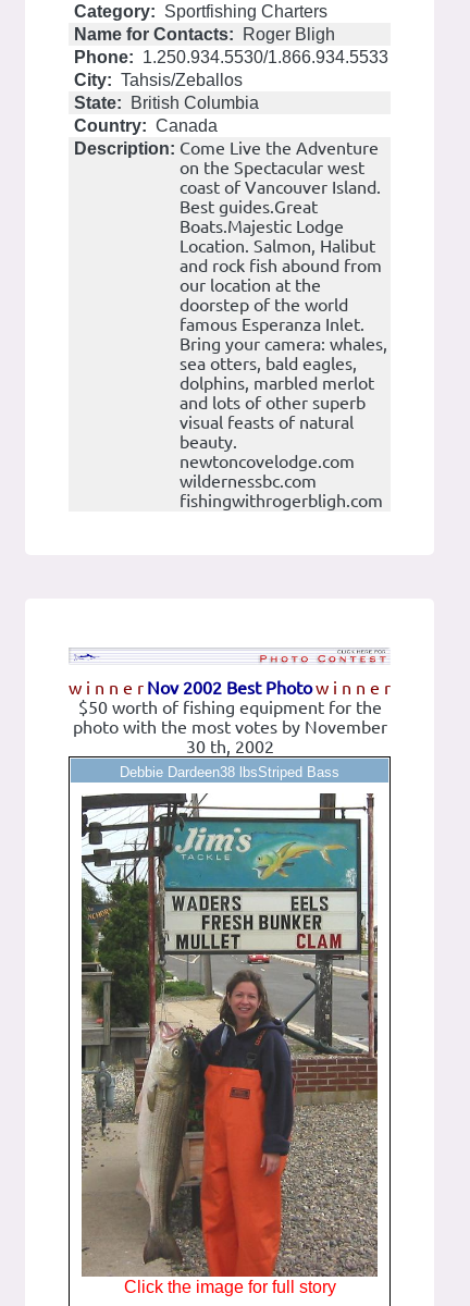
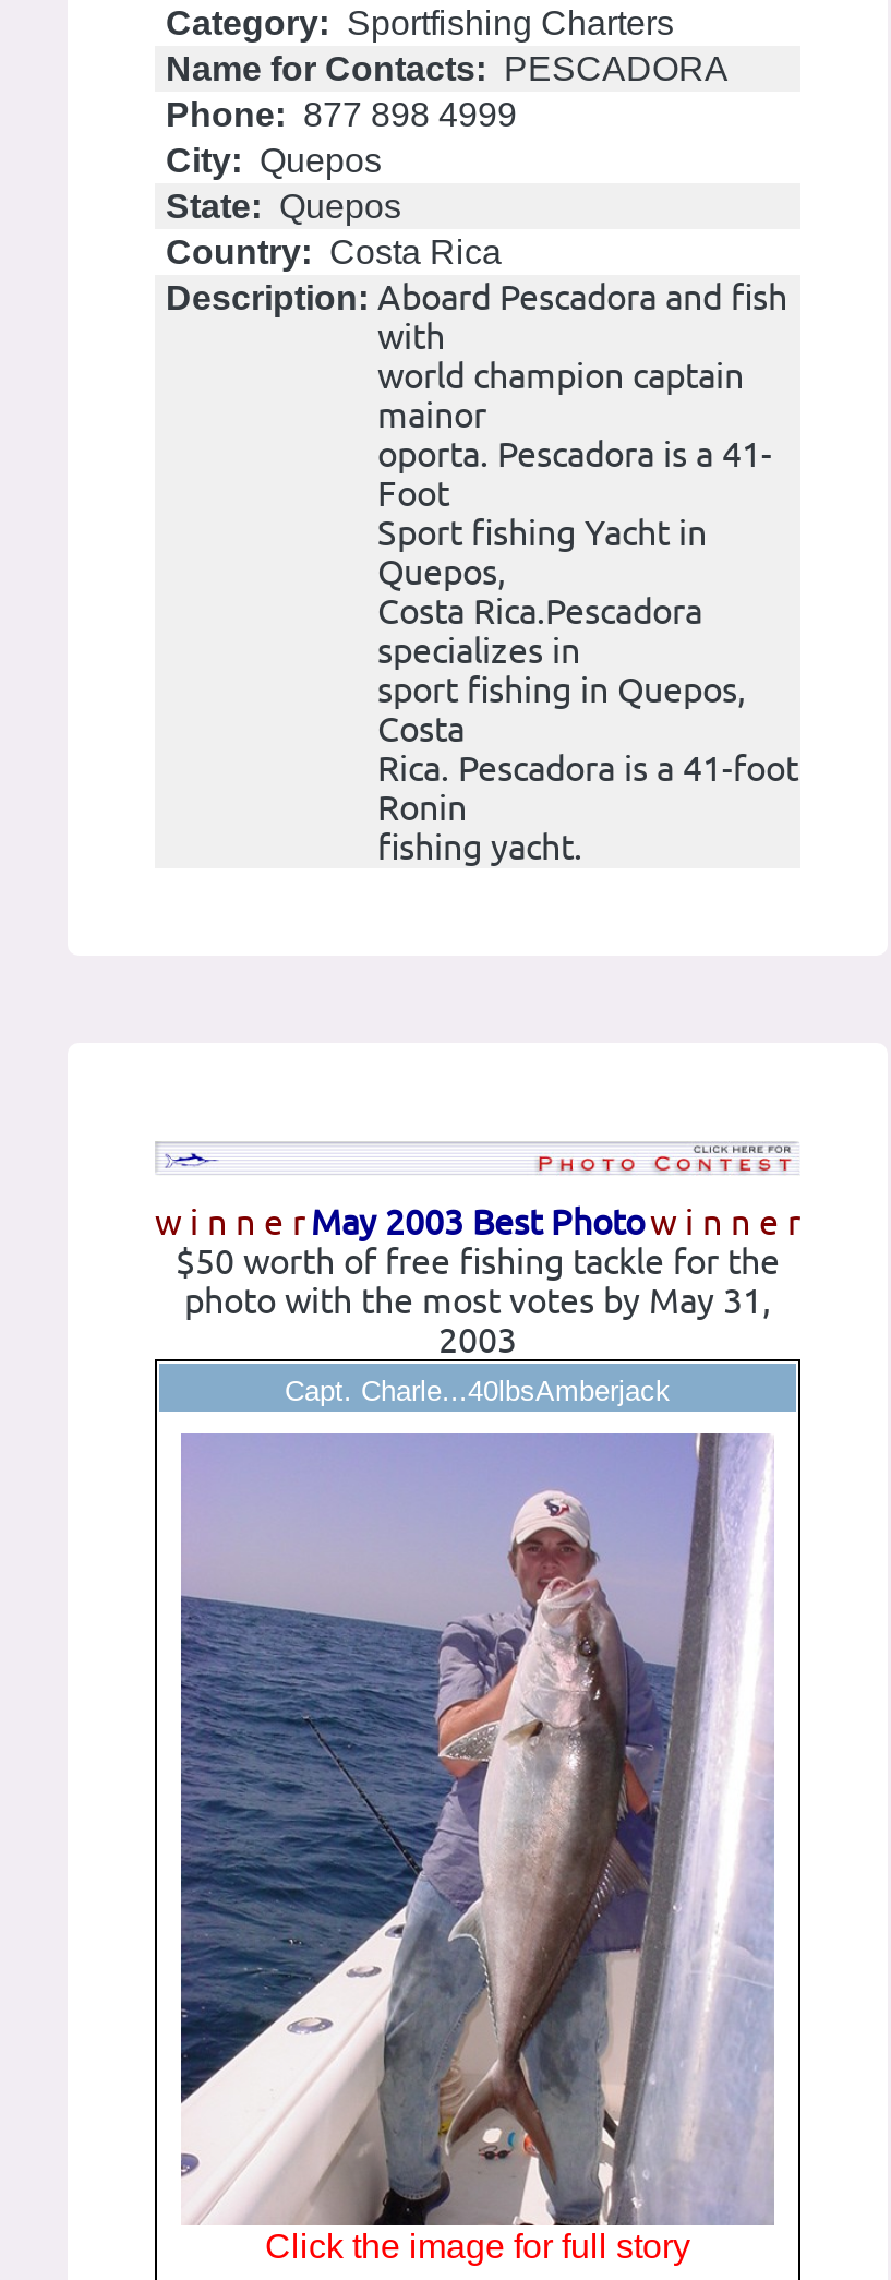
[70,25,388,511] Name for Contacts: Roger Bligh | Phone: 1.250.934.5530/1.866.934.5533 | City: Tahsis/Zeballos | State: British Columbia | Country: Canada | Description: Come Live the Adventure | on the Spectacular west | coast of Vancouver Island. | Best guides.Great | Boats.Majestic Lodge | Location. Salmon, Halibut | and rock fish abound from | our location at the | doorstep of the world | famous Esperanza Inlet. | Bring your camera: whales, | sea otters, bald eagles, | dolphins, marbled merlot | and lots of other superb | visual feasts of natural | beauty. | newtoncovelodge.com | wildernessbc.com | fishingwithrogerbligh.com -> [157,51,798,867] Name for Contacts: PESCADORA | Phone: 877 898 4999 | City: Quepos | State: Quepos | Country: Costa Rica | Description: Aboard Pescadora and fish | with | world champion captain | mainor | oporta. Pescadora is a 41- | Foot | Sport fishing Yacht in | Quepos, | Costa Rica.Pescadora | specializes in | sport fishing in Quepos, | Costa | Rica. Pescadora is a 41-foot | Ronin | fishing yacht.
[72,678,387,781] Nov 2002 Best Photo | $50 worth of fishing equipment for the | photo with the most votes by November | 30 th, 2002 | Debbie Dardeen38 lbsStriped Bass -> [176,1203,780,1408] May 2003 Best Photo | $50 worth of free fishing tackle for the | photo with the most votes by May 31, | 2003 | Capt. Charle...40lbsAmberjack
[81,834,379,1277] [image] -> [179,1431,774,2223] [image]

